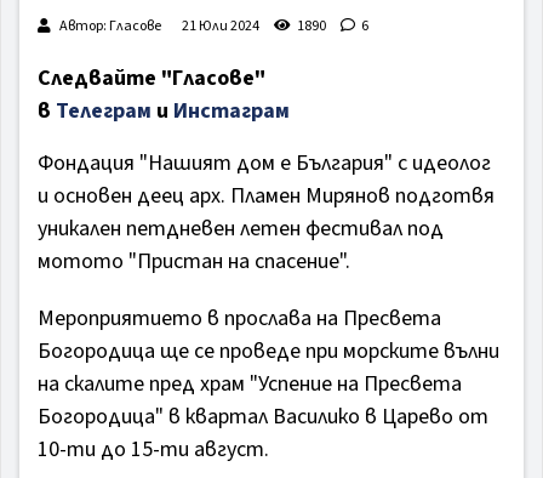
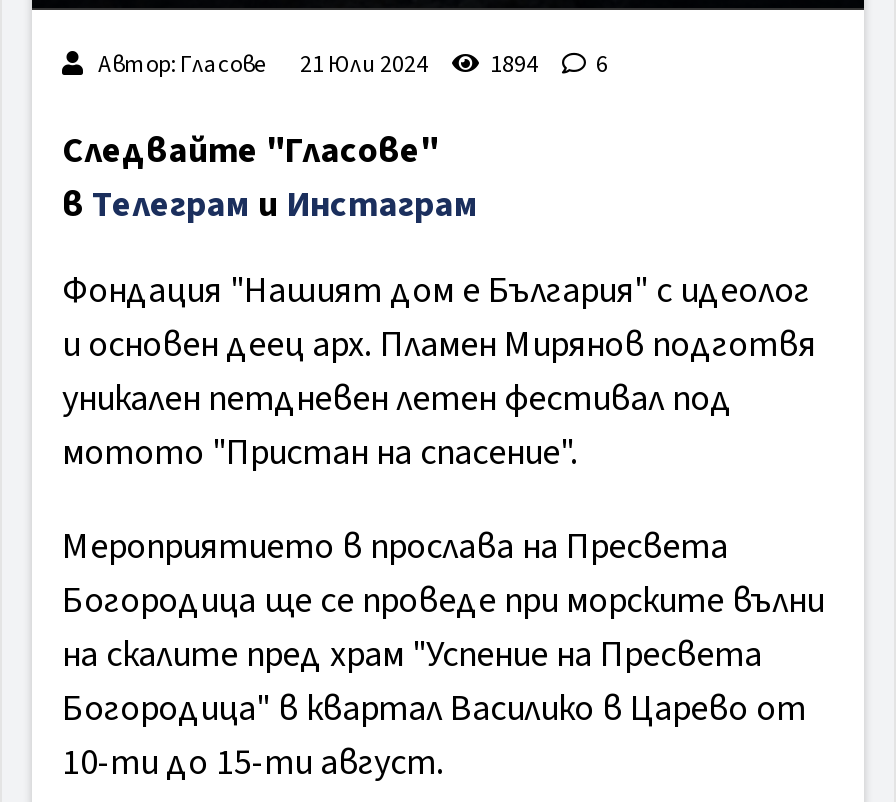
[57,15,368,36] Автор: Гласове 21 Юли 2024 1890 6 -> [94,47,608,81] Автор: Гласове 21 Юли 2024 1894 6

